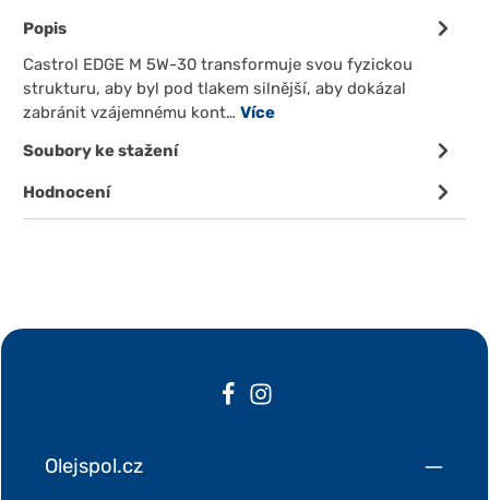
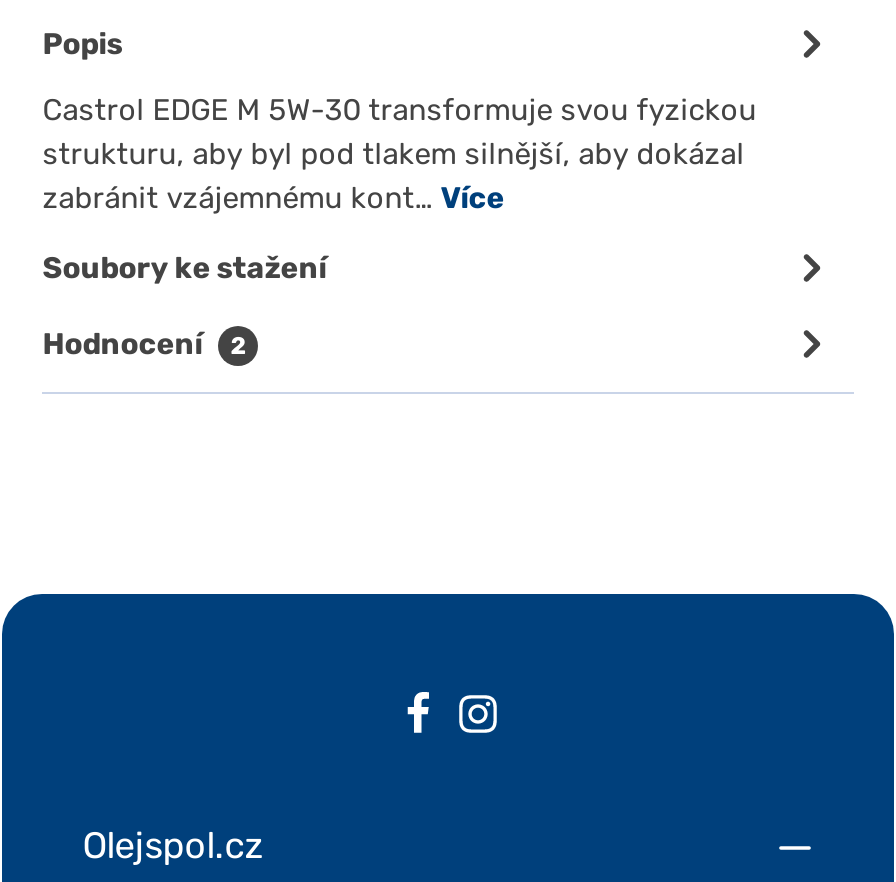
none -> [230,332,246,360] 2

